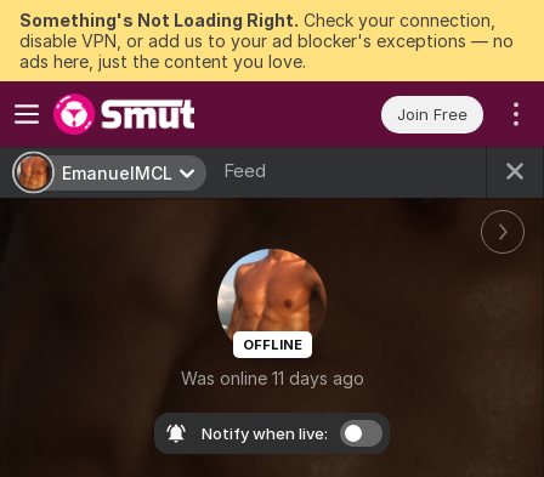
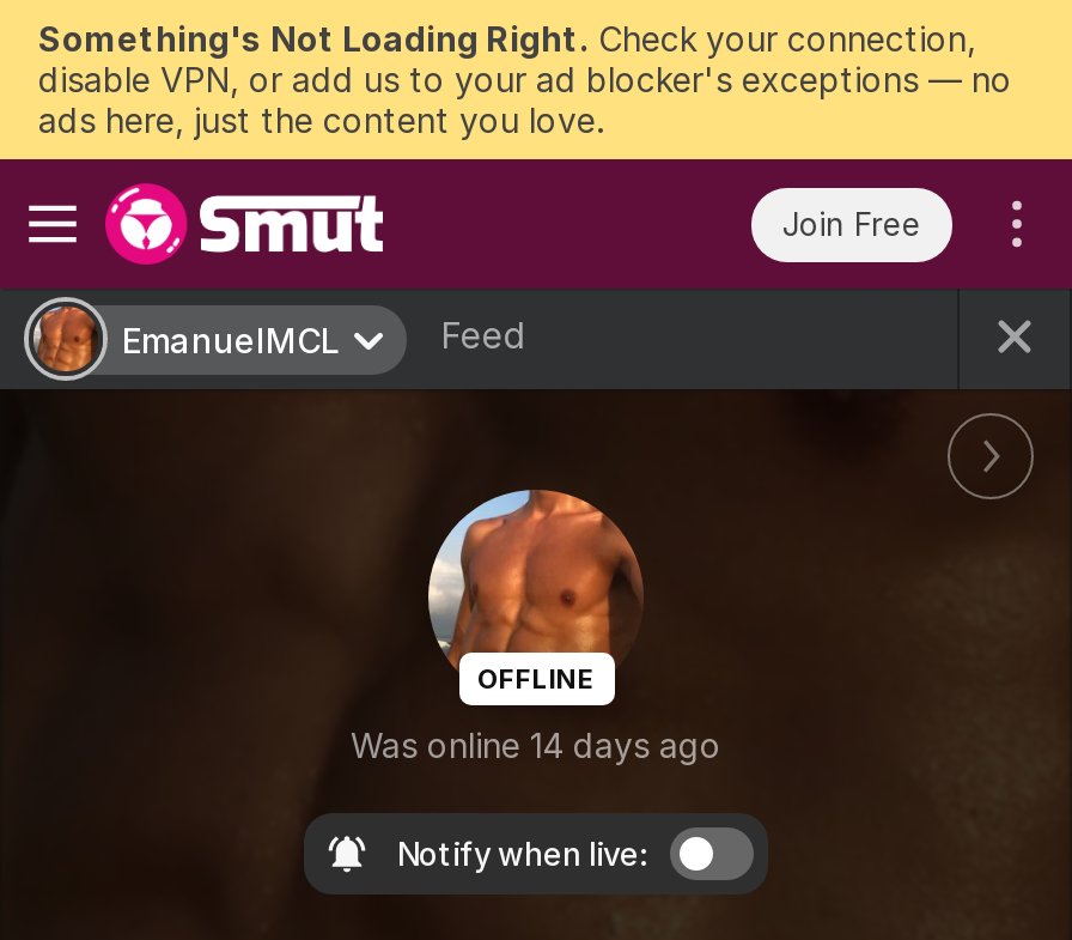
[180,367,364,388] Was online 11 days ago -> [351,723,721,764] Was online 14 days ago

